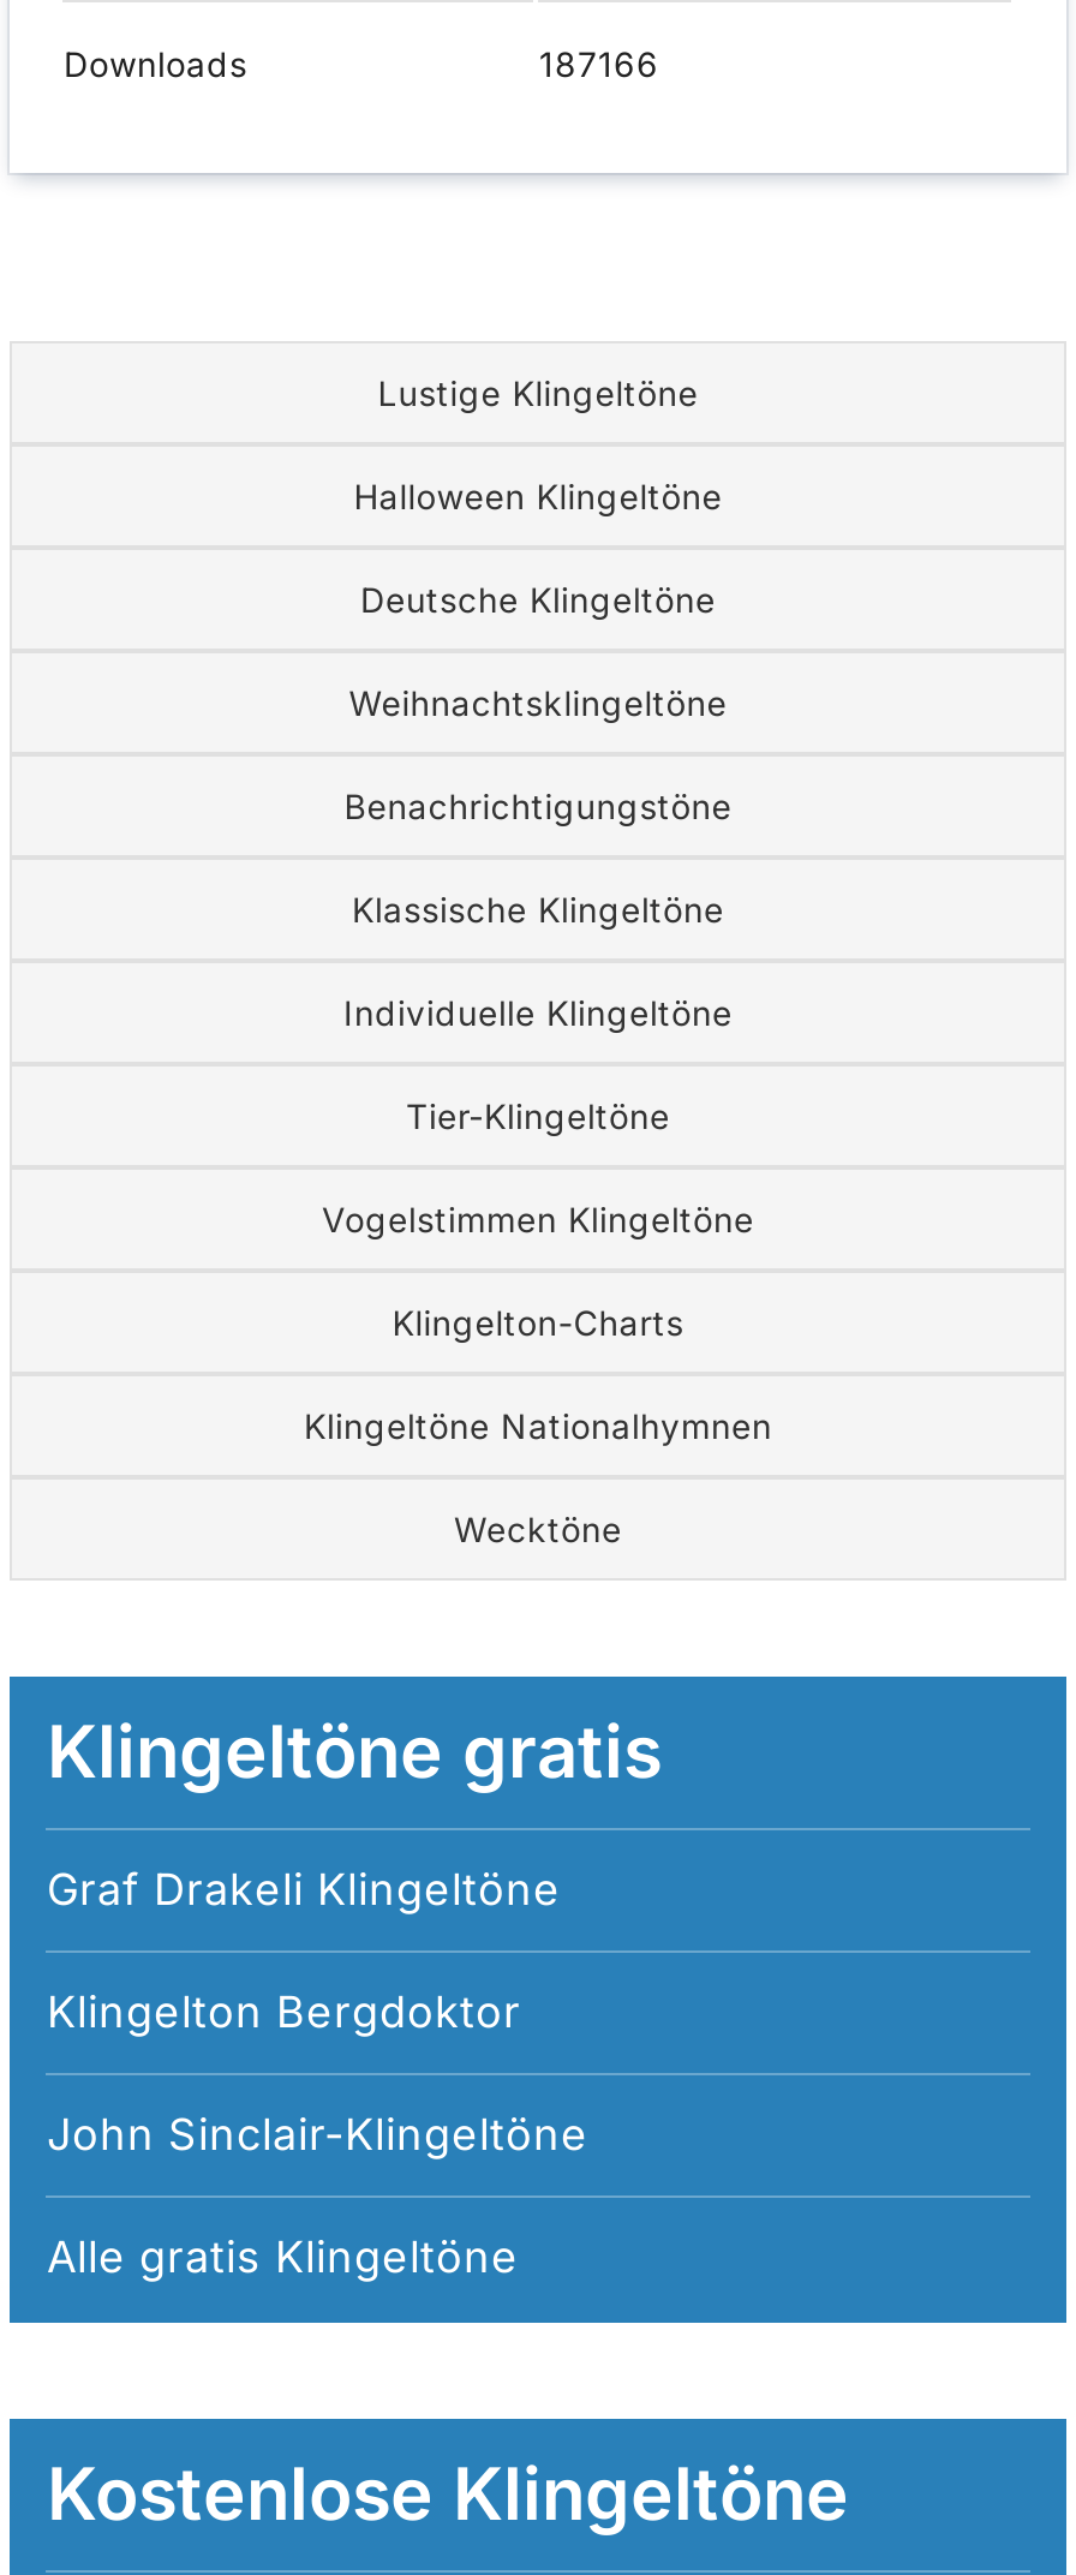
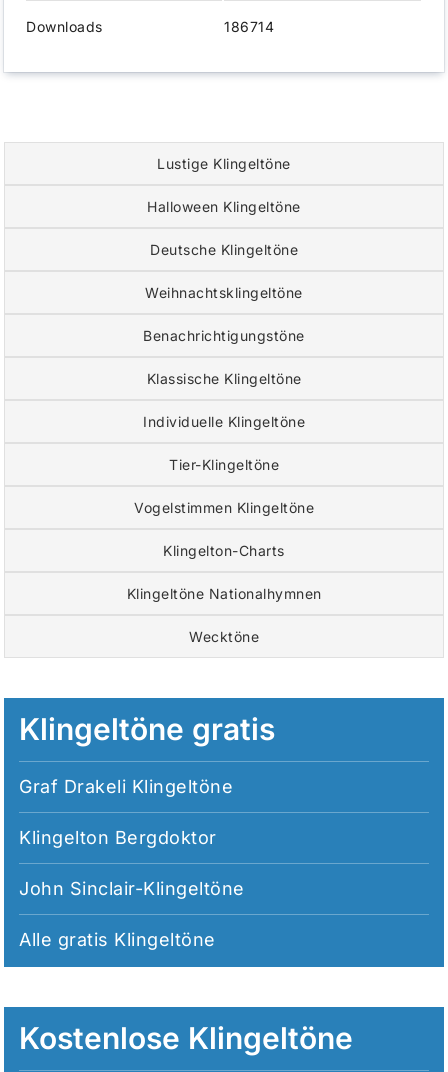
[539,44,659,85] 187166 -> [224,18,274,35] 186714

